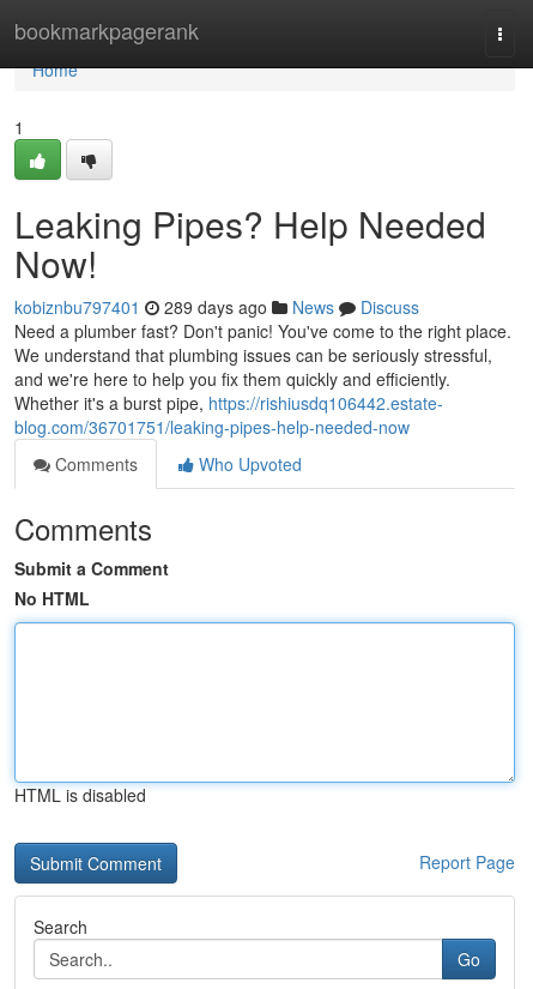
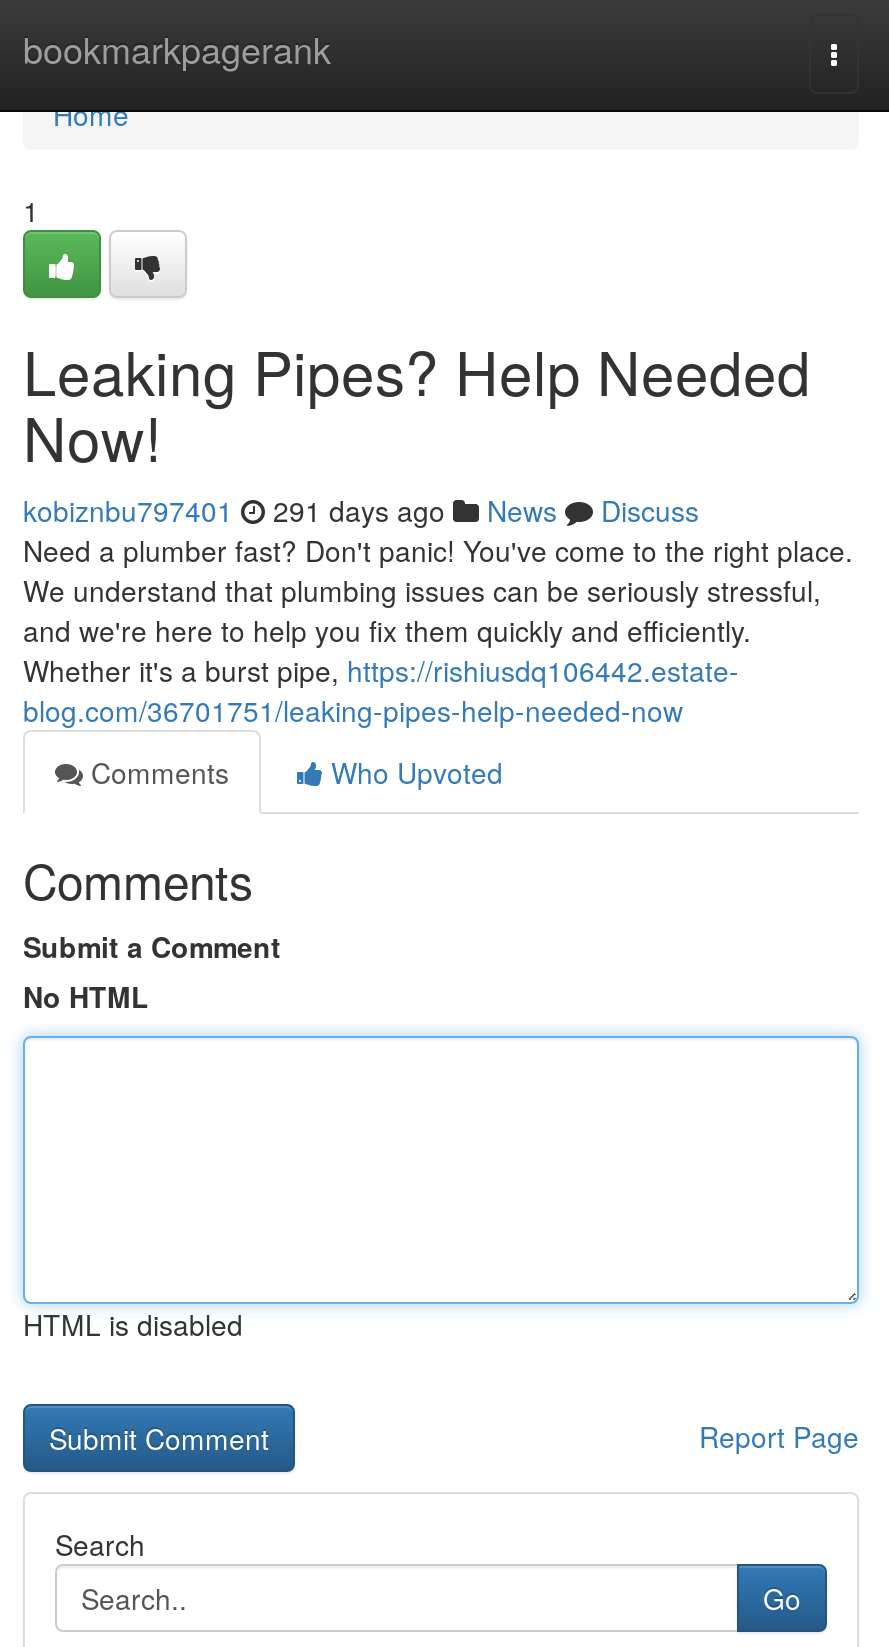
[14,295,419,319] kobiznbu797401 289 days ago News Discuss -> [23,490,699,530] kobiznbu797401 291 days ago News Discuss

